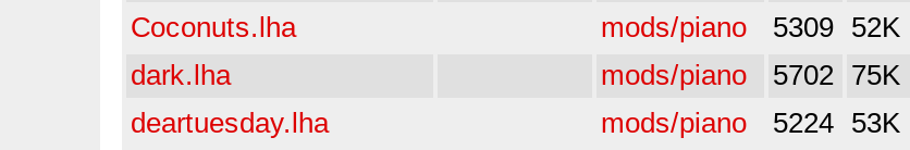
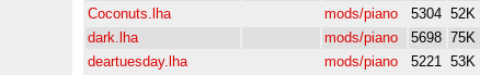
[601,11,901,43] mods/piano 5309 52K -> [324,5,476,22] mods/piano 5304 52K
[601,59,901,91] mods/piano 5702 75K -> [324,29,476,46] mods/piano 5698 75K
[601,107,901,139] mods/piano 5224 53K -> [324,53,476,70] mods/piano 5221 53K

